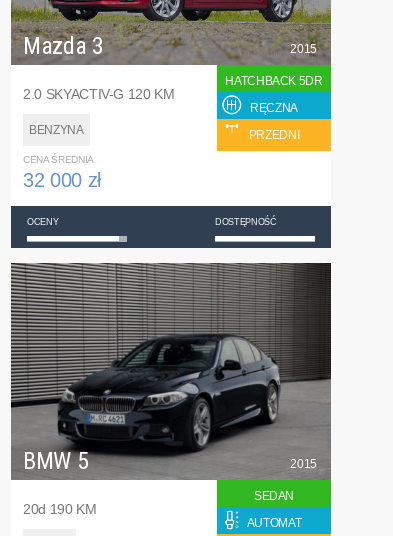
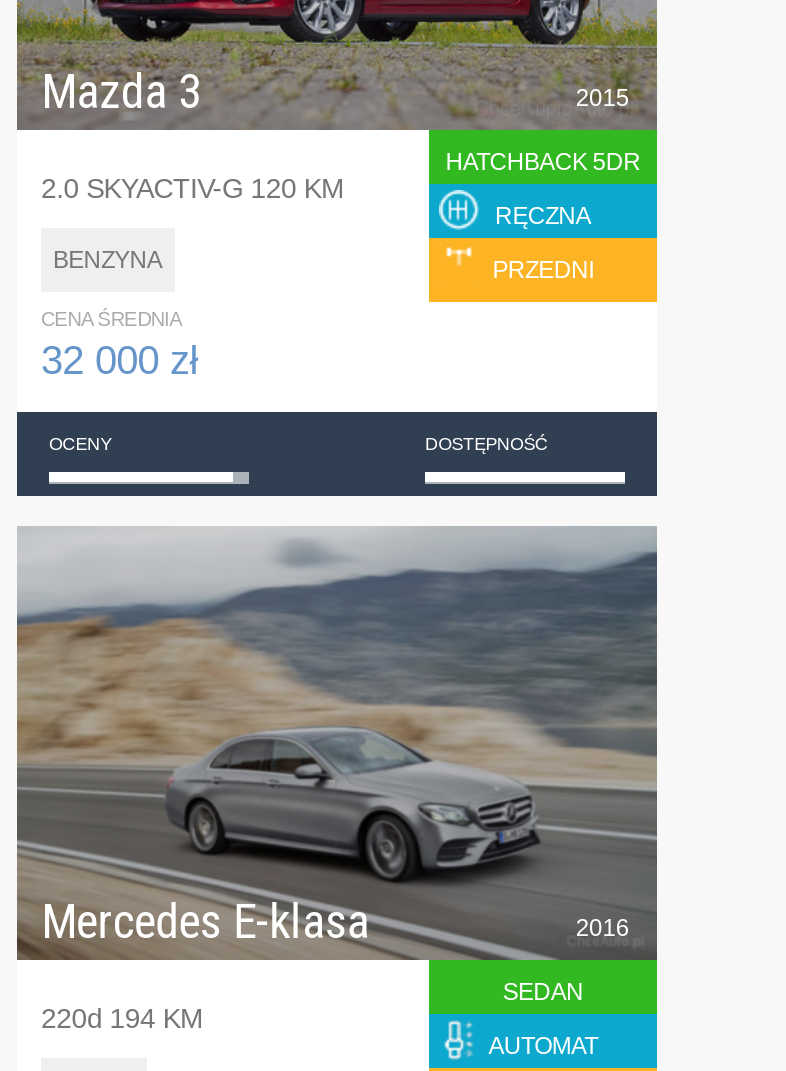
[11,263,331,480] [image] | BMW 5 -> [17,528,657,960] [image] | Mercedes E-klasa
[290,457,317,471] 2015 -> [576,914,629,942] 2016
[23,501,96,517] 20d 190 KM -> [41,1002,203,1034] 220d 194 KM

